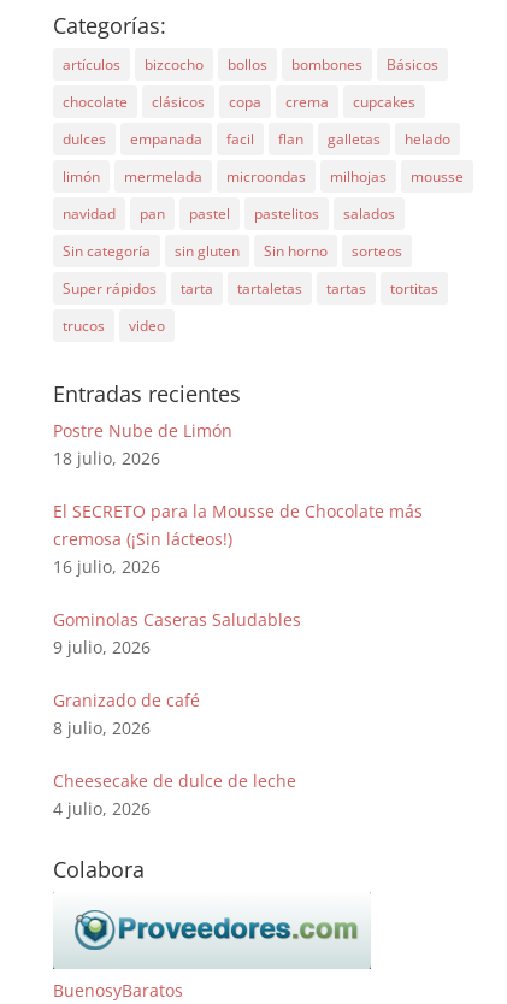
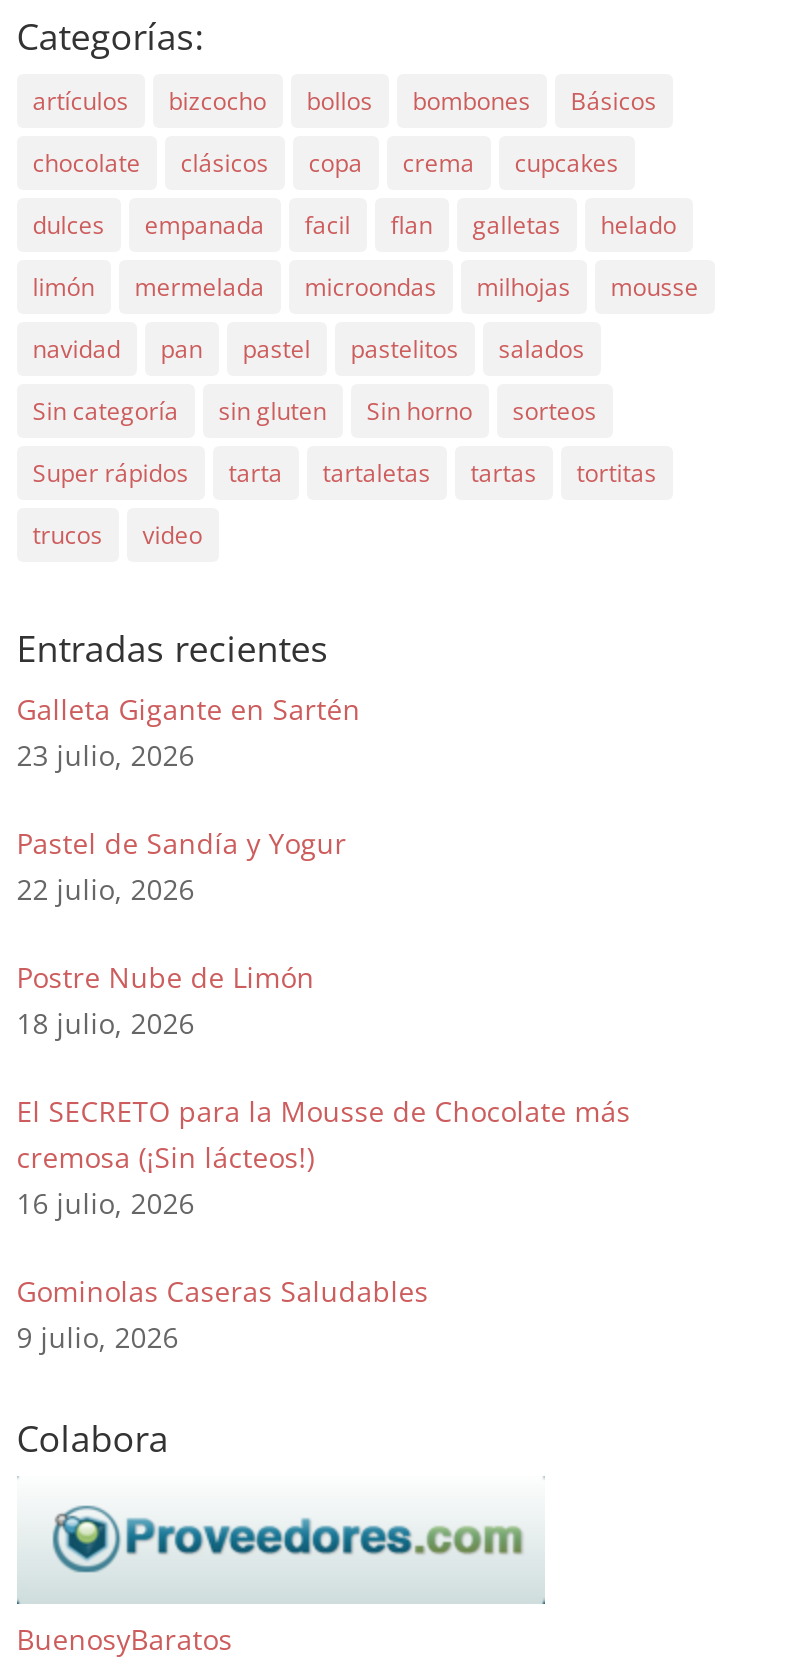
none -> [17,690,361,908] Galleta Gigante en Sartén | 23 julio, 2026 | Pastel de Sandía y Yogur | 22 julio, 2026
moved [53,419,422,658] -> [17,958,631,1356]: Postre Nube de Limón | 18 julio, 2026 | El SECRETO para la Mousse de Chocolate más | cremosa (¡Sin lácteos!) | 16 julio, 2026 | Gominolas Caseras Saludables | 9 julio, 2026
[53,689,296,820] Granizado de café | 8 julio, 2026 | Cheesecake de dulce de leche | 4 julio, 2026 -> none

